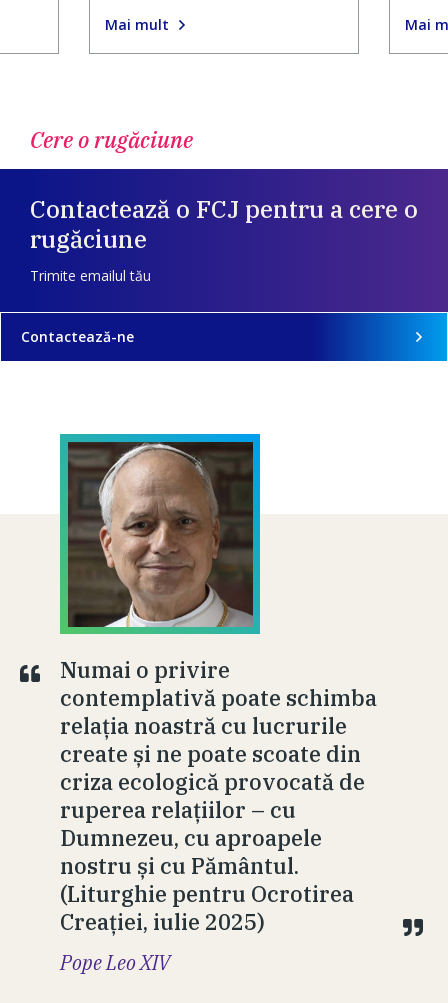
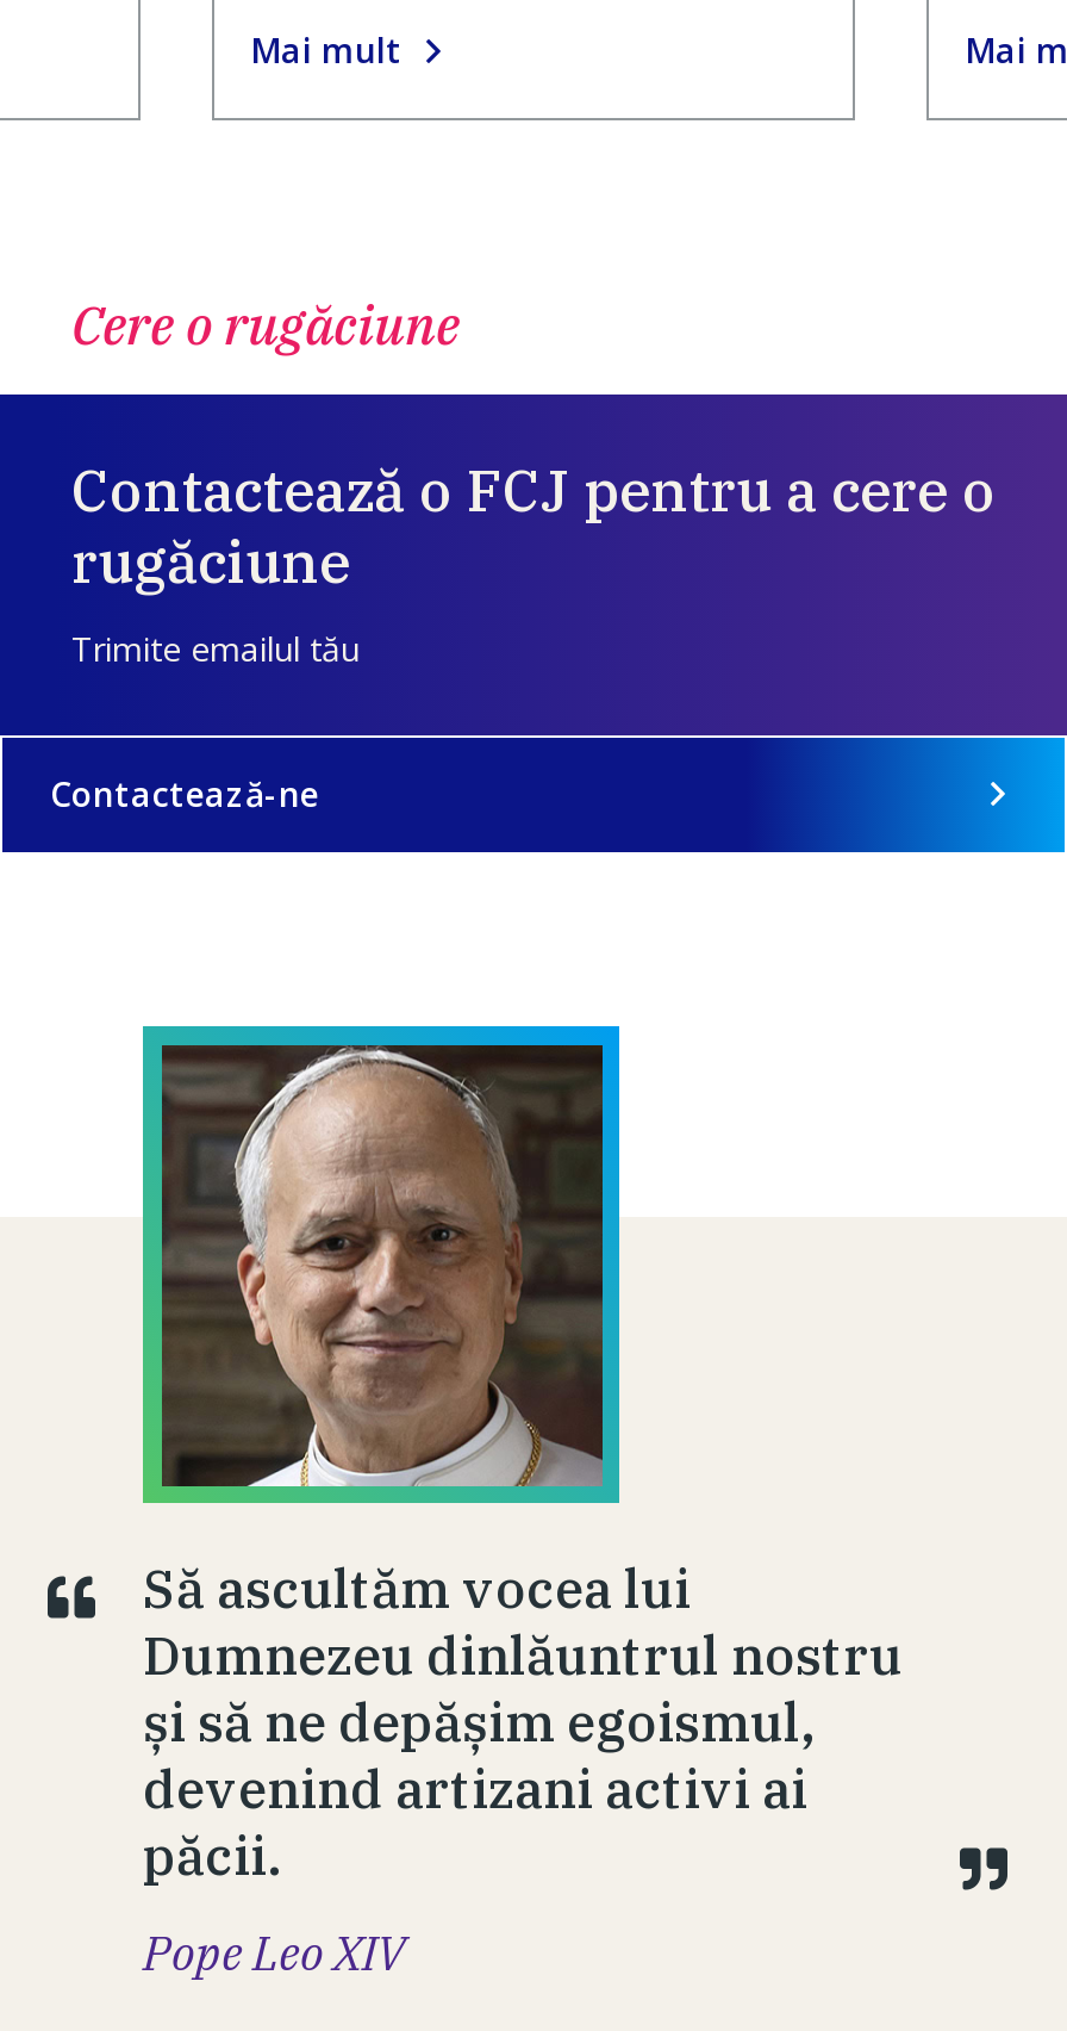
[60,655,377,936] Numai o privire | contemplativă poate schimba | relația noastră cu lucrurile | create și ne poate scoate din | criza ecologică provocată de | ruperea relațiilor – cu | Dumnezeu, cu aproapele | nostru și cu Pământul. | (Liturghie pentru Ocrotirea | Creației, iulie 2025) -> [143,1553,903,1889] Să ascultăm vocea lui | Dumnezeu dinlăuntrul nostru | și să ne depășim egoismul, | devenind artizani activi ai | păcii.

